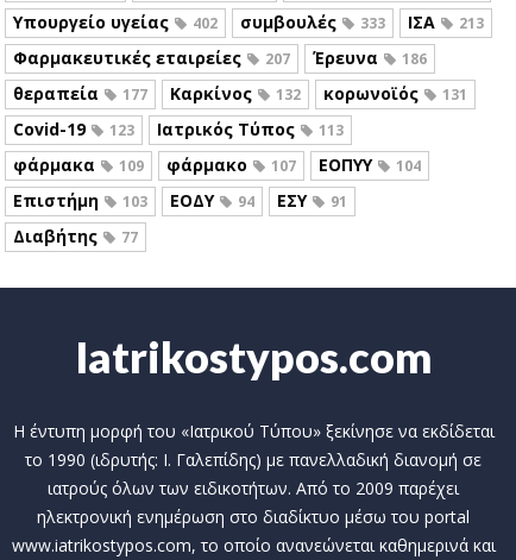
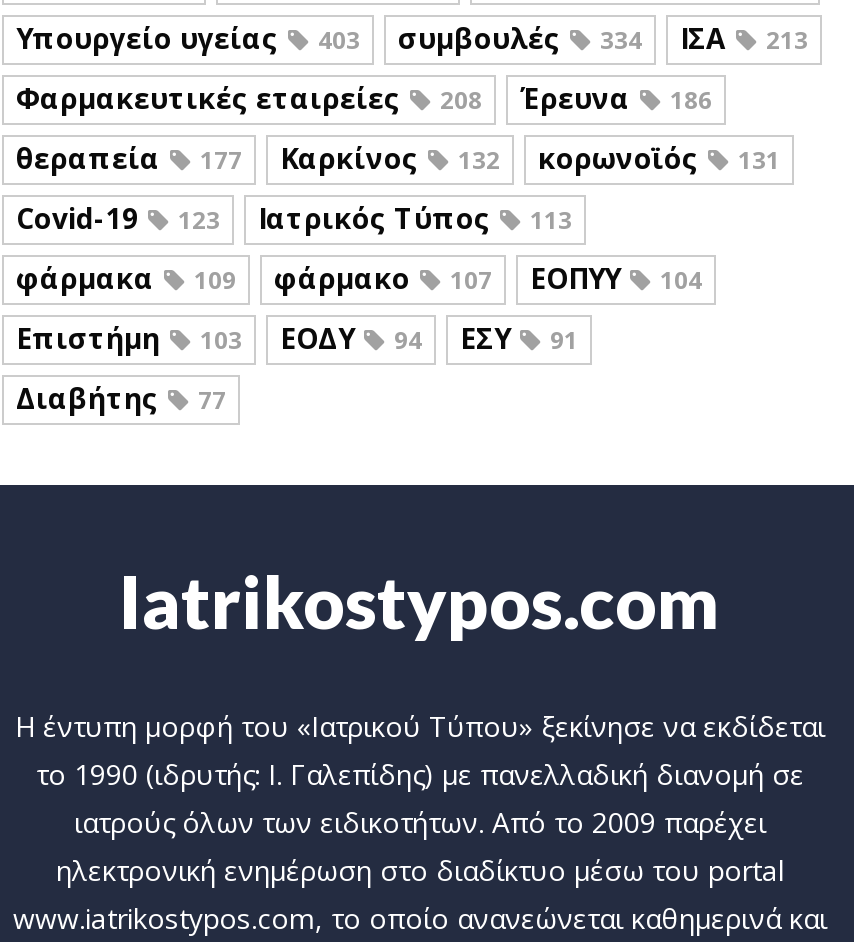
[193,13,218,33] 402 -> [318,22,360,56] 403
[360,13,385,33] 333 -> [600,22,642,56] 334
[13,46,427,69] Φαρμακευτικές εταιρείες 207 Έρευνα 186 -> [16,78,712,116] Φαρμακευτικές εταιρείες 208 Έρευνα 186

